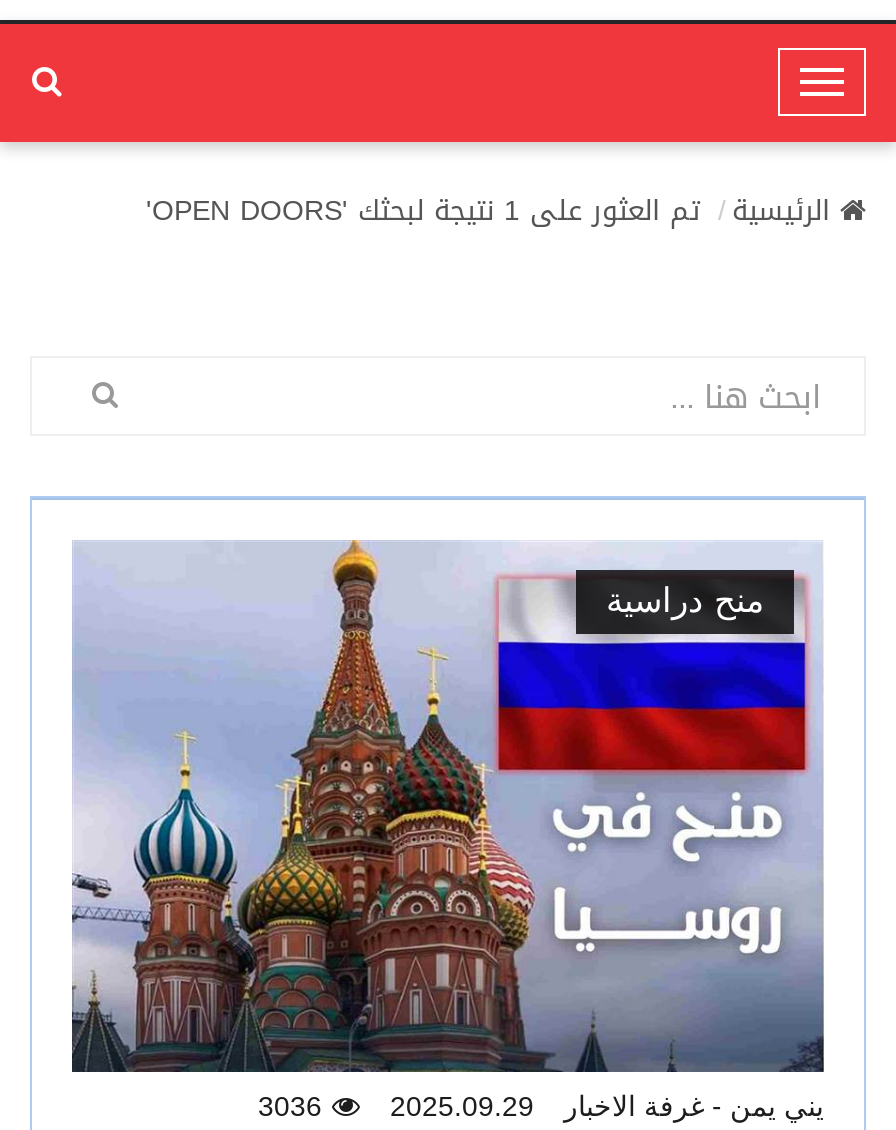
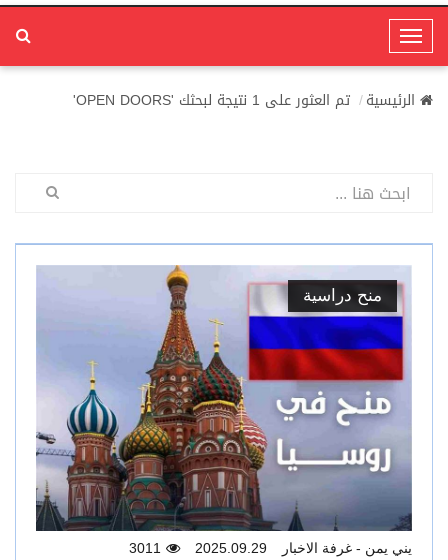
[258,1091,322,1123] 3036 -> [129,540,161,556] 3011

